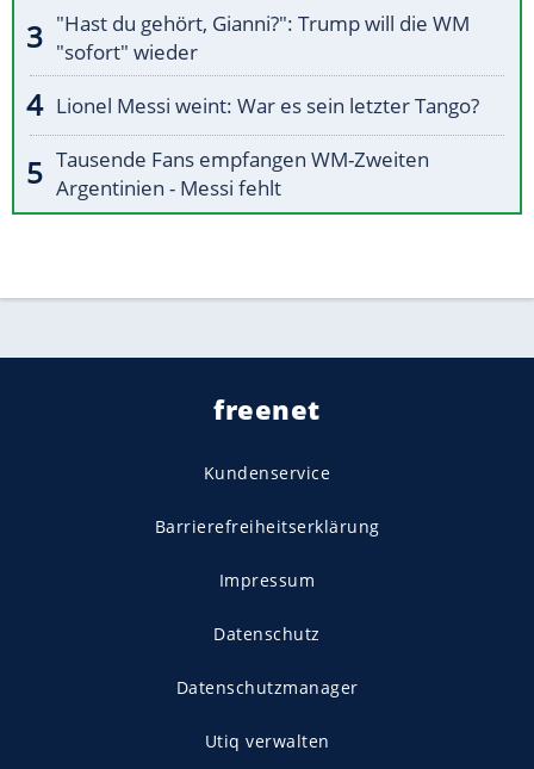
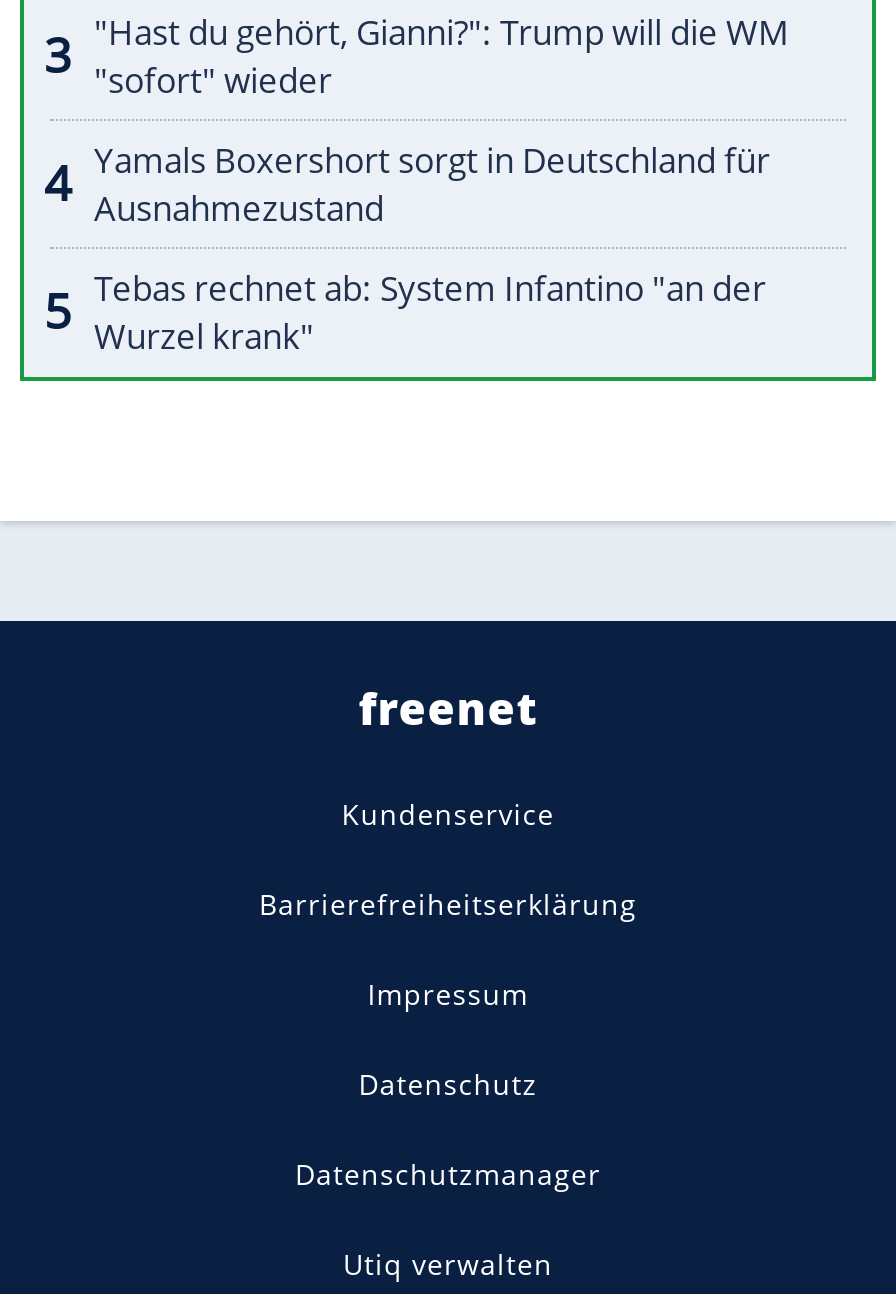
[56,92,479,119] Lionel Messi weint: War es sein letzter Tango? -> [94,137,770,231] Yamals Boxershort sorgt in Deutschland für | Ausnahmezustand
[56,146,429,202] Tausende Fans empfangen WM-Zweiten | Argentinien - Messi fehlt -> [94,265,766,359] Tebas rechnet ab: System Infantino "an der | Wurzel krank"

